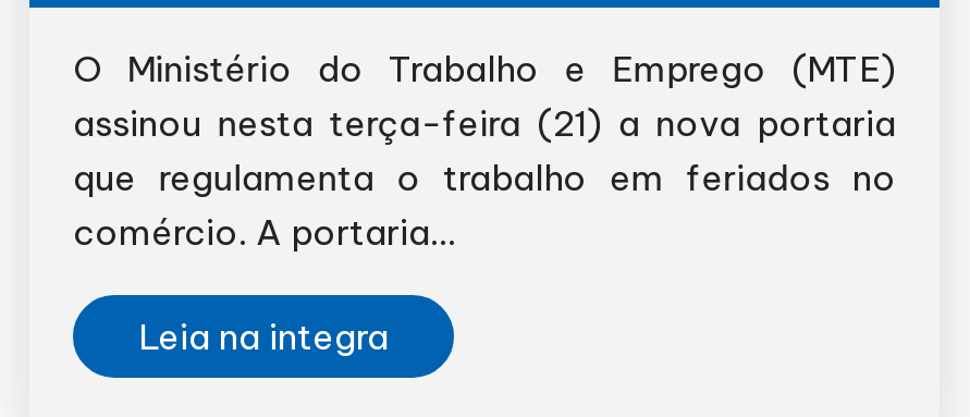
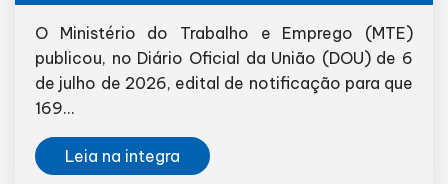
[73,101,896,254] assinou nesta terça-feira (21) a nova portaria | que regulamenta o trabalho em feriados no | comércio. A portaria... -> [35,48,413,118] publicou, no Diário Oficial da União (DOU) de 6 | de julho de 2026, edital de notificação para que | 169...

